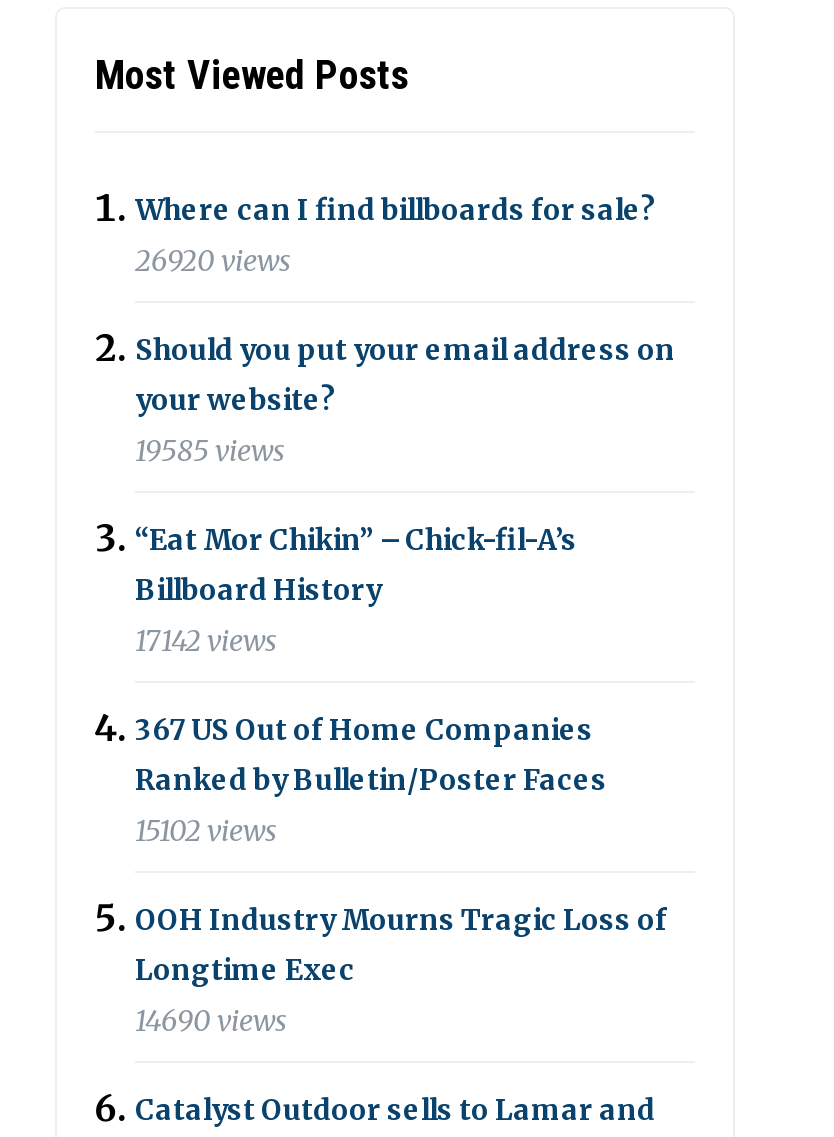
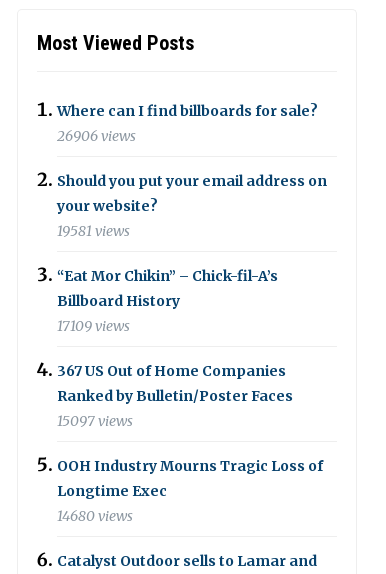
[135,243,291,279] 26920 views -> [57,127,136,145] 26906 views
[135,433,285,469] 19585 views -> [57,222,130,240] 19581 views
[135,623,277,659] 17142 views -> [57,317,130,335] 17109 views
[135,813,277,849] 15102 views -> [57,412,133,430] 15097 views
[135,1003,287,1039] 14690 views -> [57,507,133,525] 14680 views

